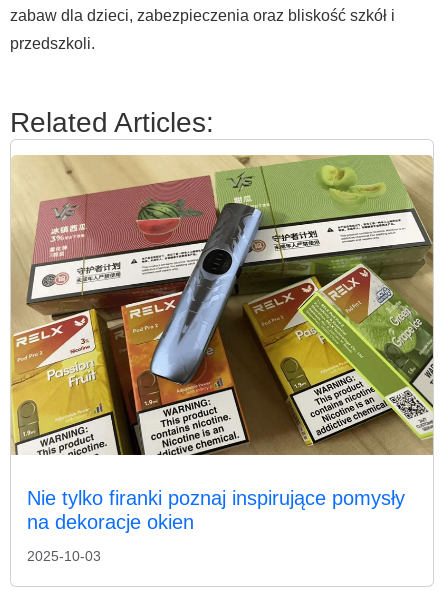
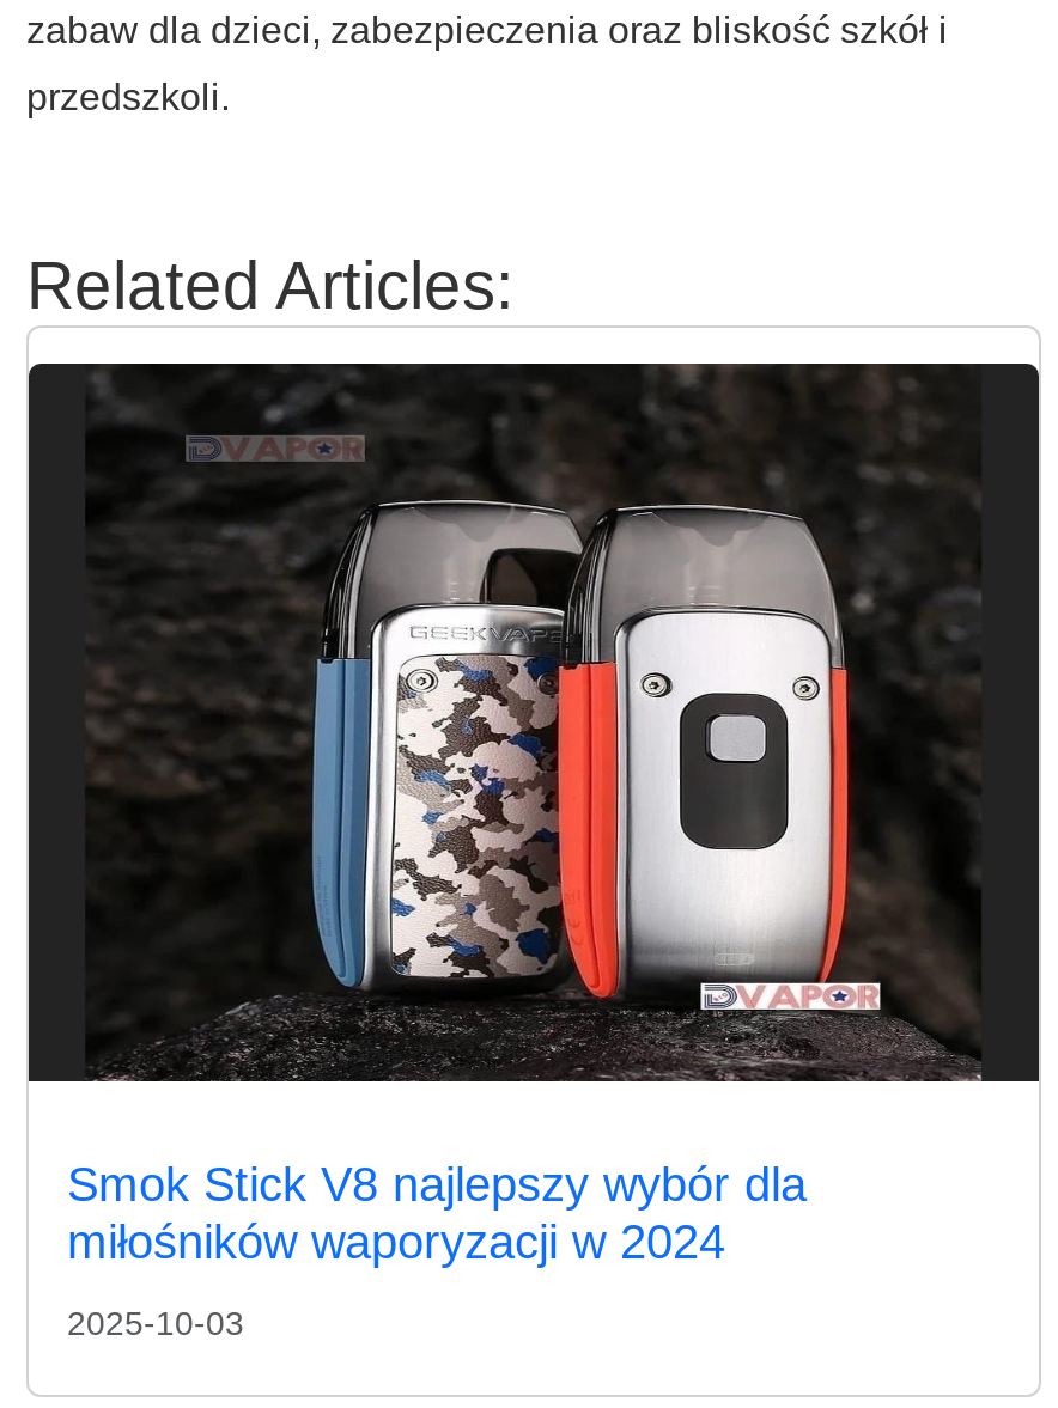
[10,154,434,533] [image] | Nie tylko firanki poznaj inspirujące pomysły | na dekoracje okien -> [26,361,1041,1269] [image] | Smok Stick V8 najlepszy wybór dla | miłośników waporyzacji w 2024

